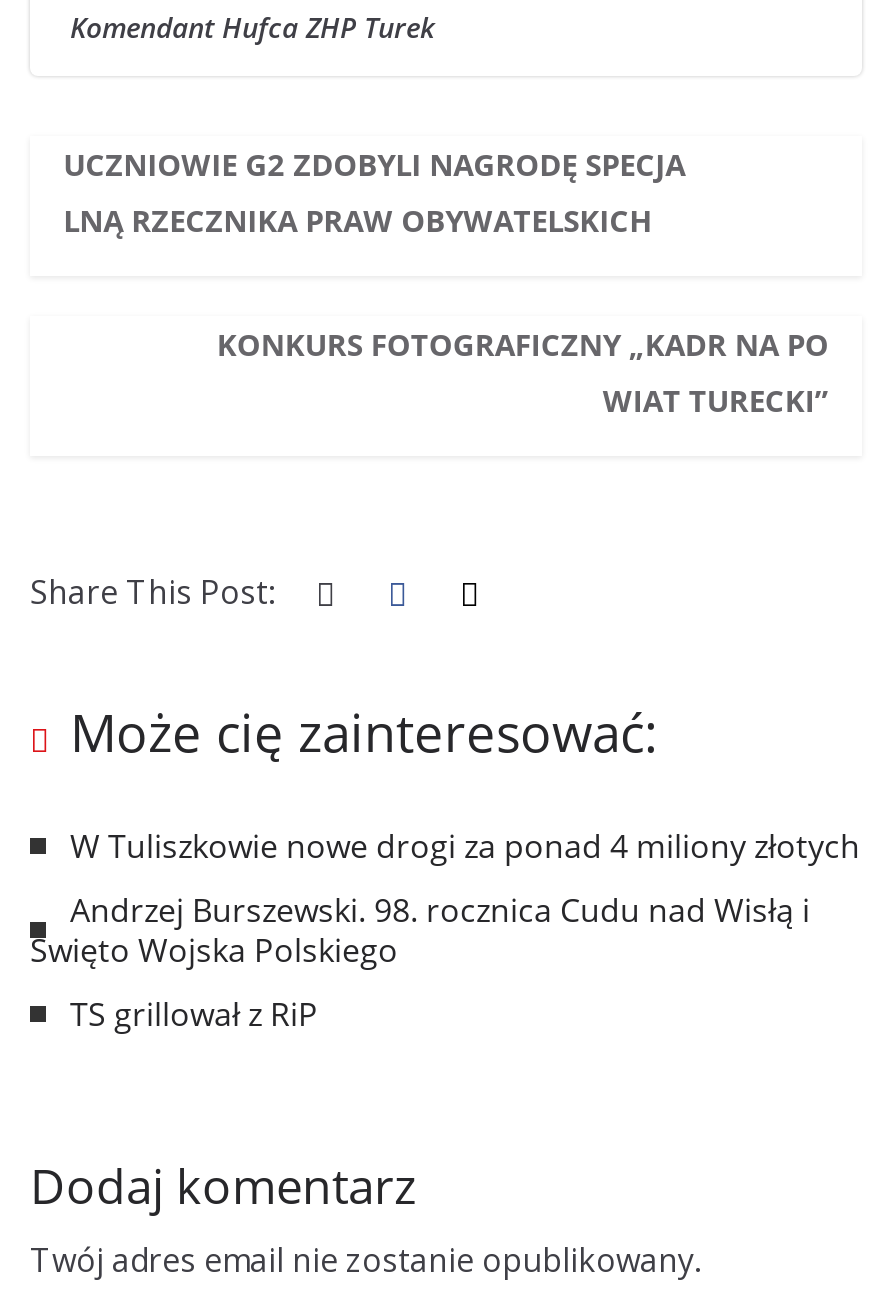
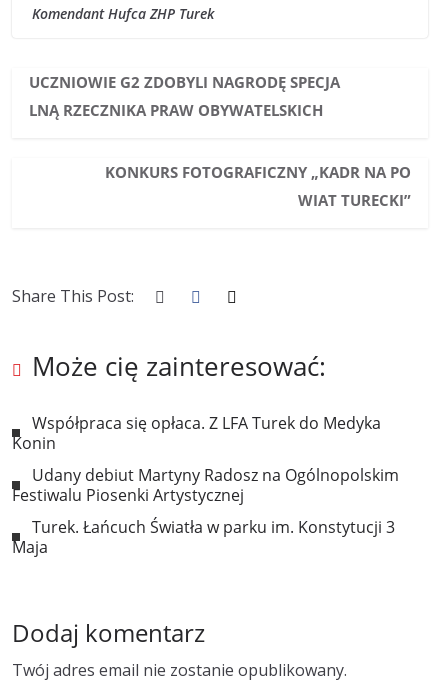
[70,824,860,868] W Tuliszkowie nowe drogi za ponad 4 miliony złotych -> [12,412,381,454] Współpraca się opłaca. Z LFA Turek do Medyka | Konin
[30,888,810,972] Andrzej Burszewski. 98. rocznica Cudu nad Wisłą i | Święto Wojska Polskiego -> [12,464,399,506] Udany debiut Martyny Radosz na Ogólnopolskim | Festiwalu Piosenki Artystycznej
[70,992,318,1036] TS grillował z RiP -> [12,516,395,558] Turek. Łańcuch Światła w parku im. Konstytucji 3 | Maja

